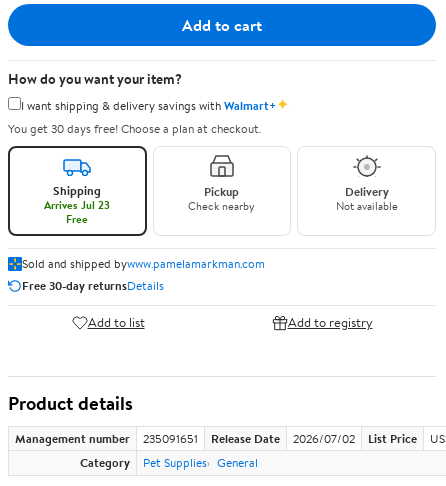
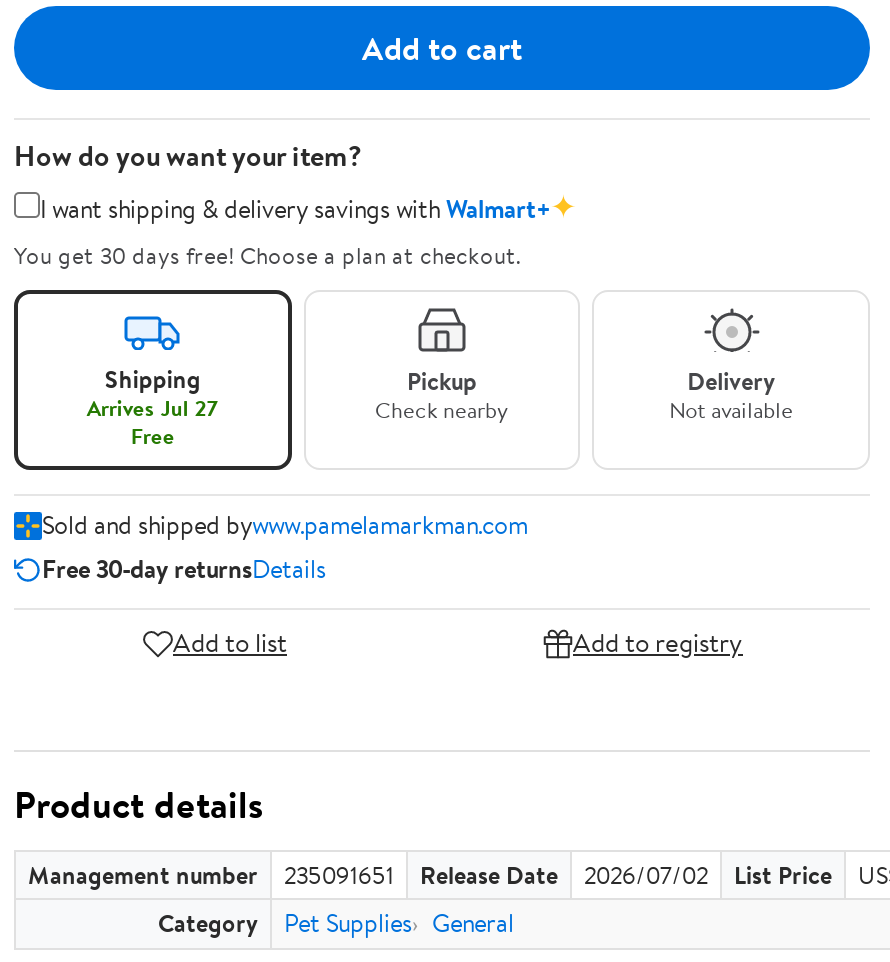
[44,197,110,213] Arrives Jul 23 -> [87,392,219,424] Arrives Jul 27

